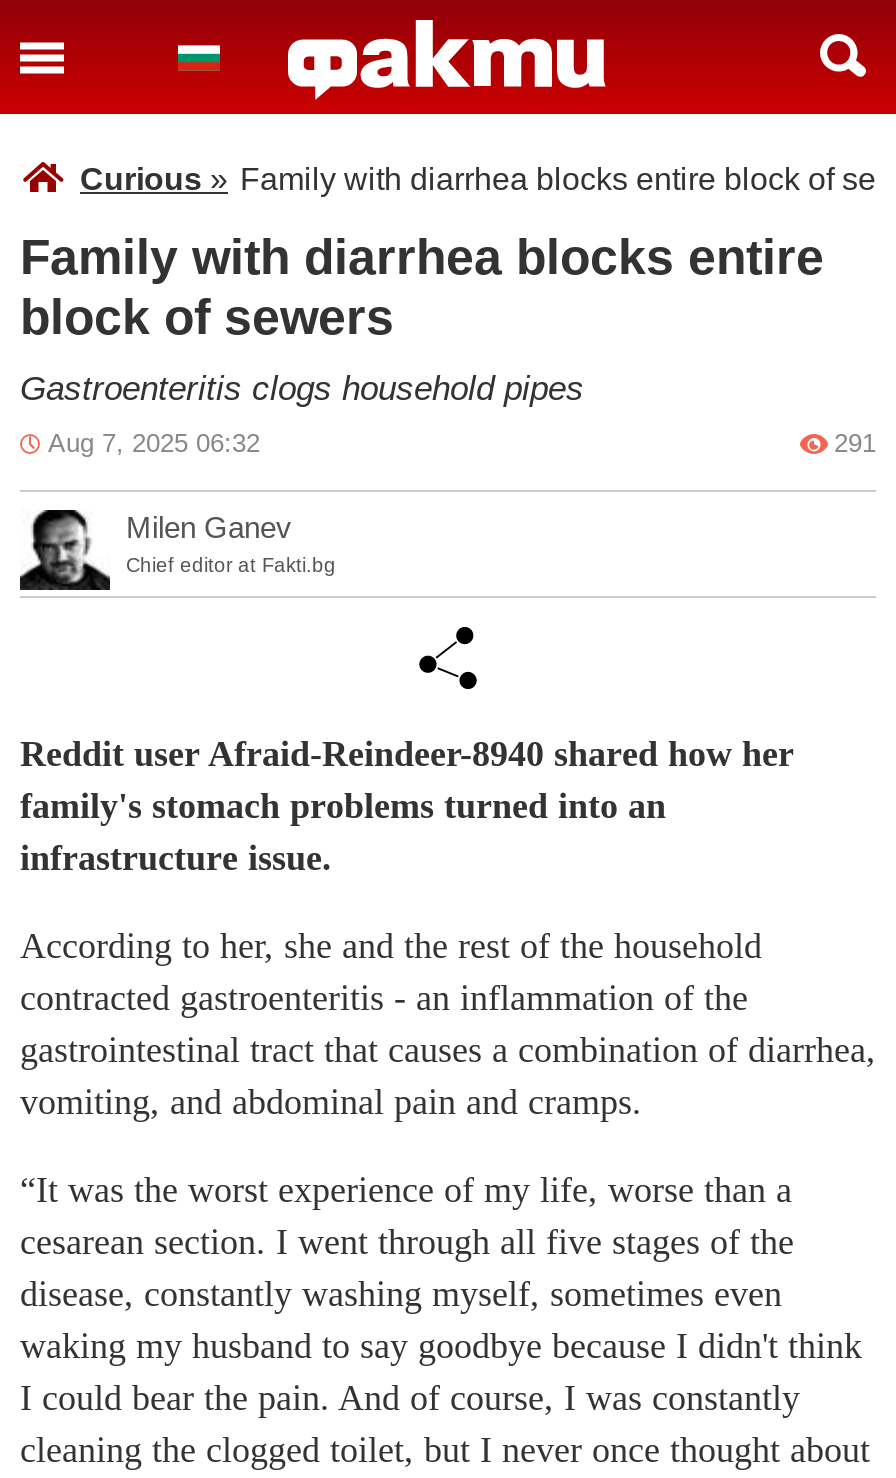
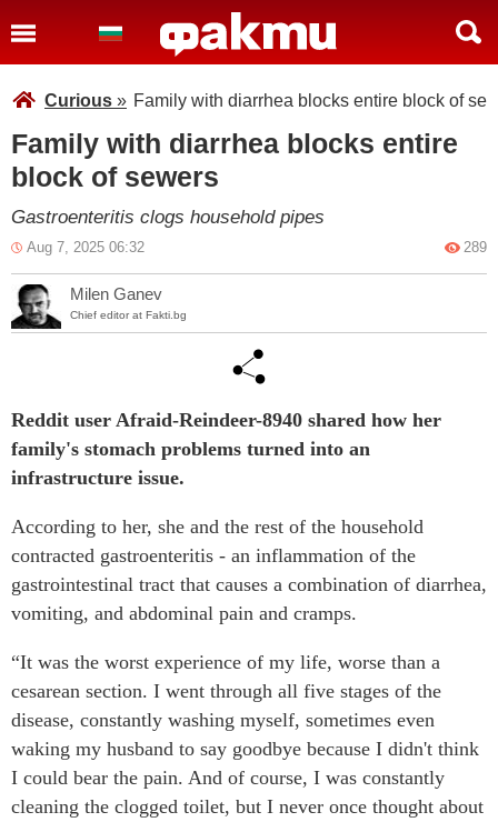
[834,428,876,458] 291 -> [464,239,487,255] 289

